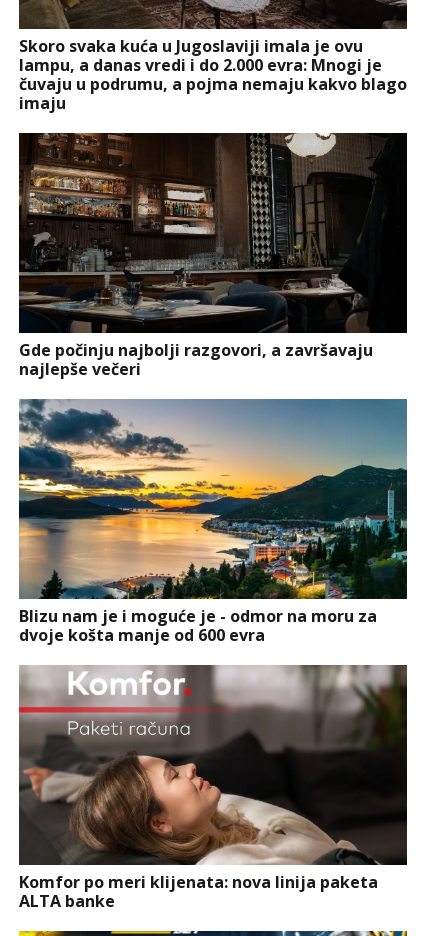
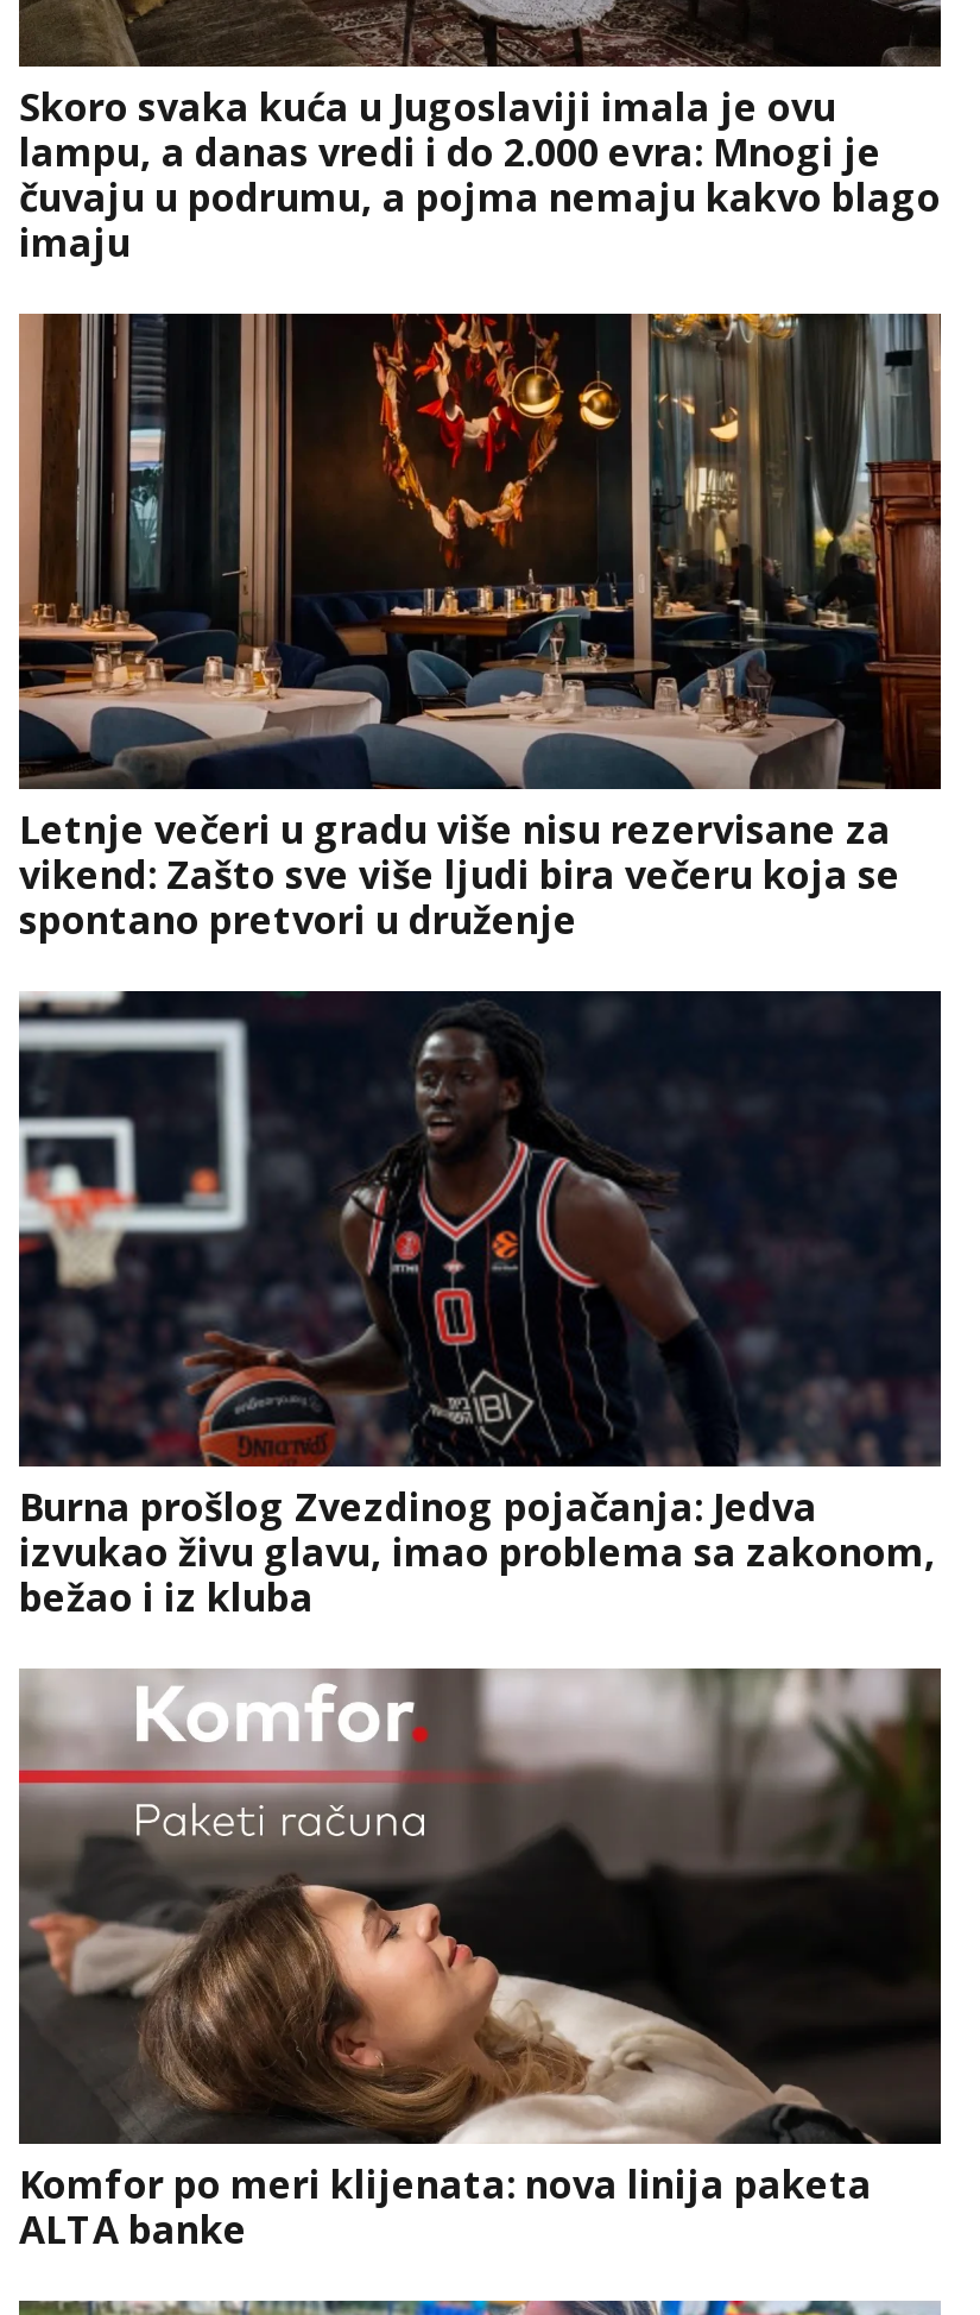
[18,132,408,380] [image] | Gde počinju najbolji razgovori, a završavaju | najlepše večeri -> [17,311,943,947] [image] | Letnje večeri u gradu više nisu rezervisane za | vikend: Zašto sve više ljudi bira večeru koja se | spontano pretvori u druženje
[18,398,408,646] [image] | Blizu nam je i moguće je - odmor na moru za | dvoje košta manje od 600 evra -> [19,989,943,1625] [image] | Burna prošlog Zvezdinog pojačanja: Jedva | izvukao živu glavu, imao problema sa zakonom, | bežao i iz kluba

